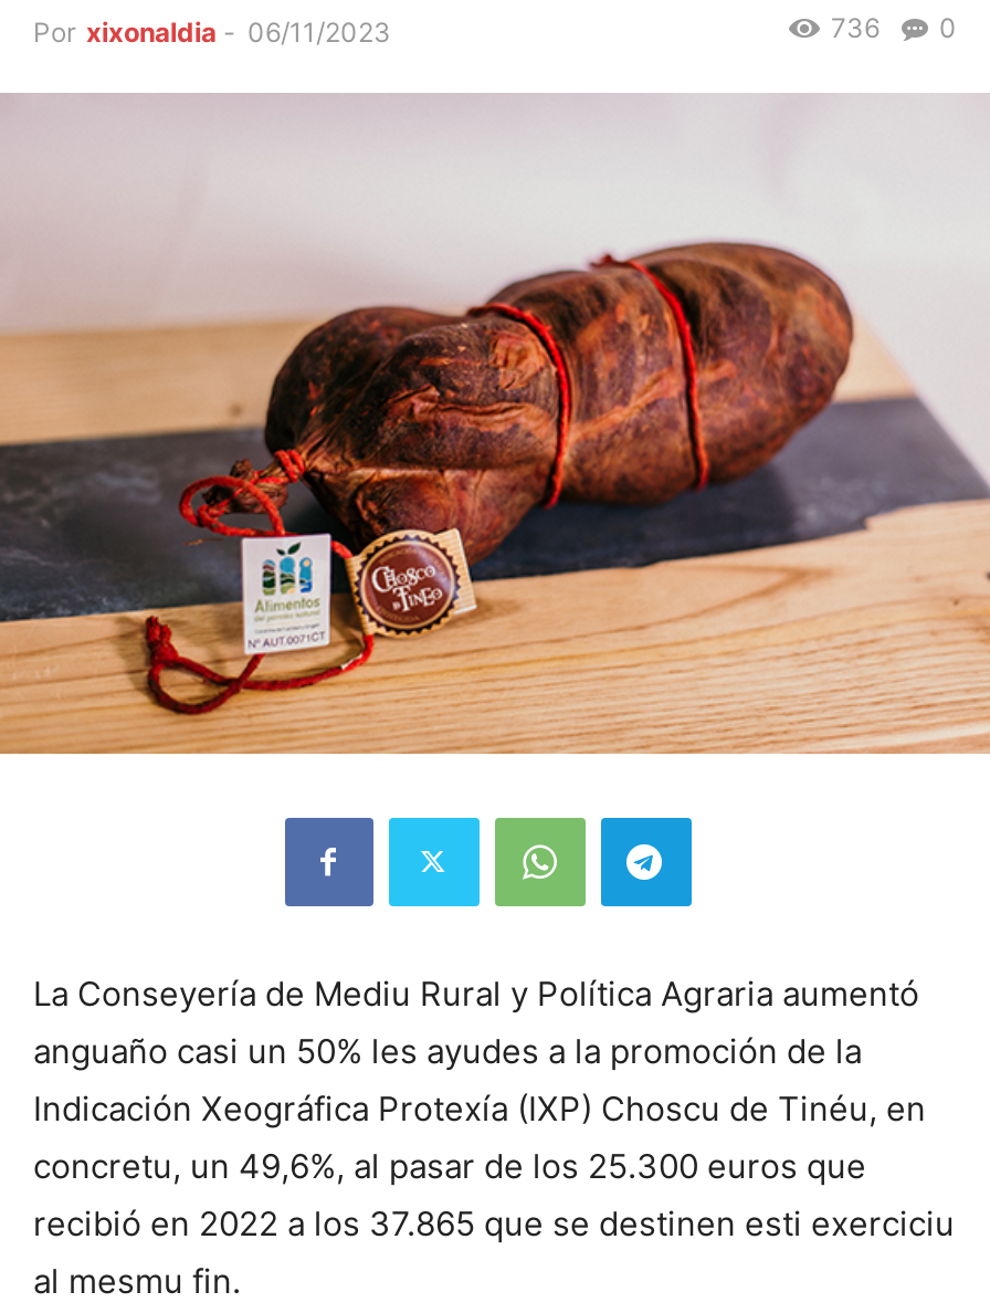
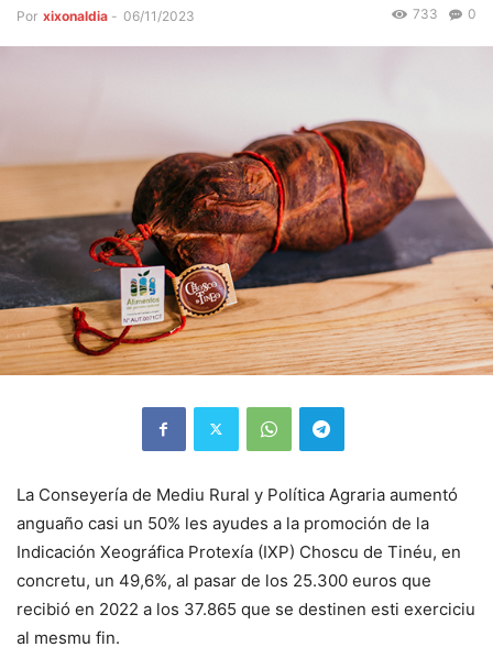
[831,11,957,44] 736 0 -> [413,6,476,22] 733 0

